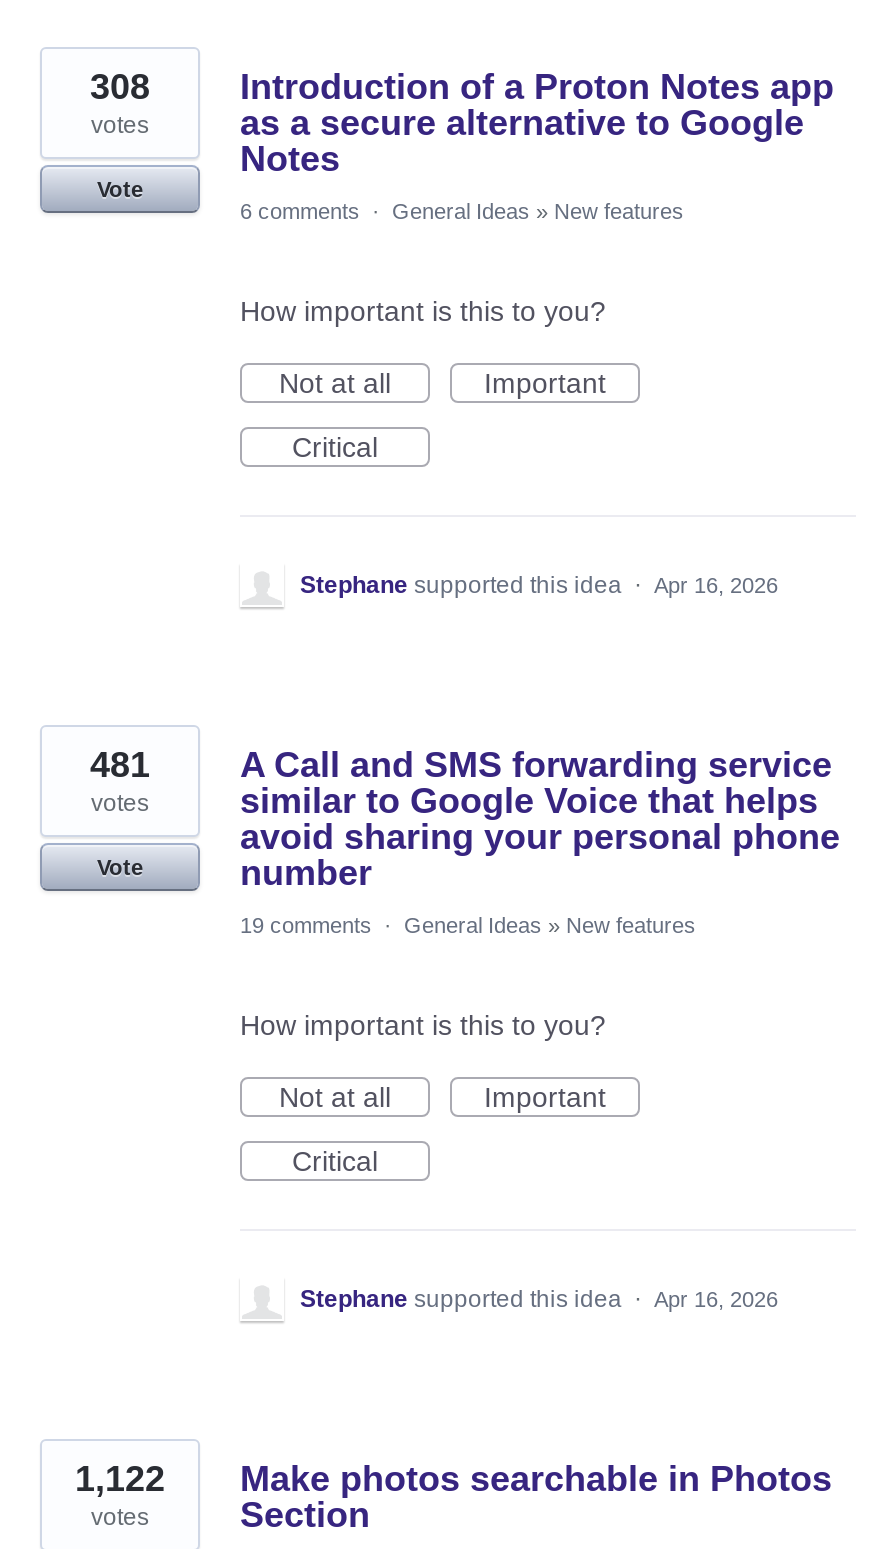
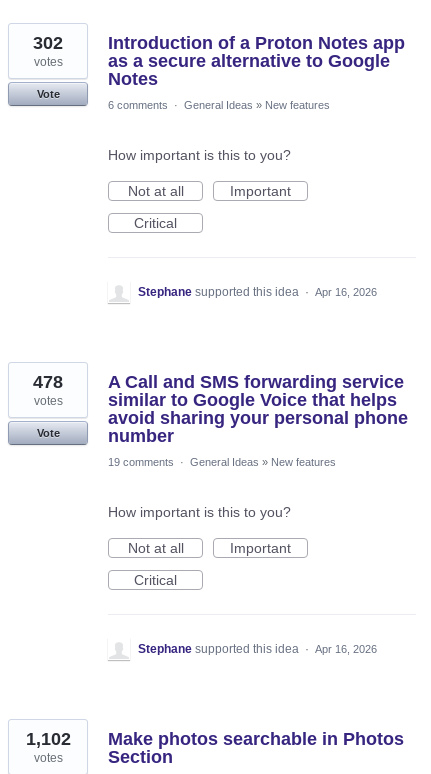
[90,67,150,107] 308 -> [33,33,63,53] 302
[90,745,150,785] 481 -> [33,372,63,392] 478
[75,1459,832,1499] 1,122 Make photos searchable in Photos -> [25,729,404,749] 1,102 Make photos searchable in Photos

